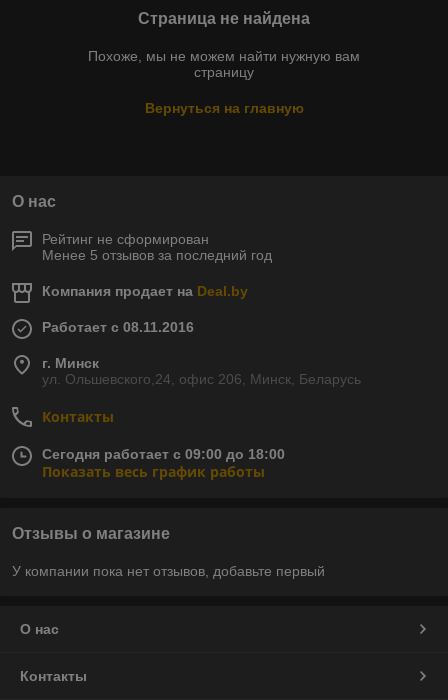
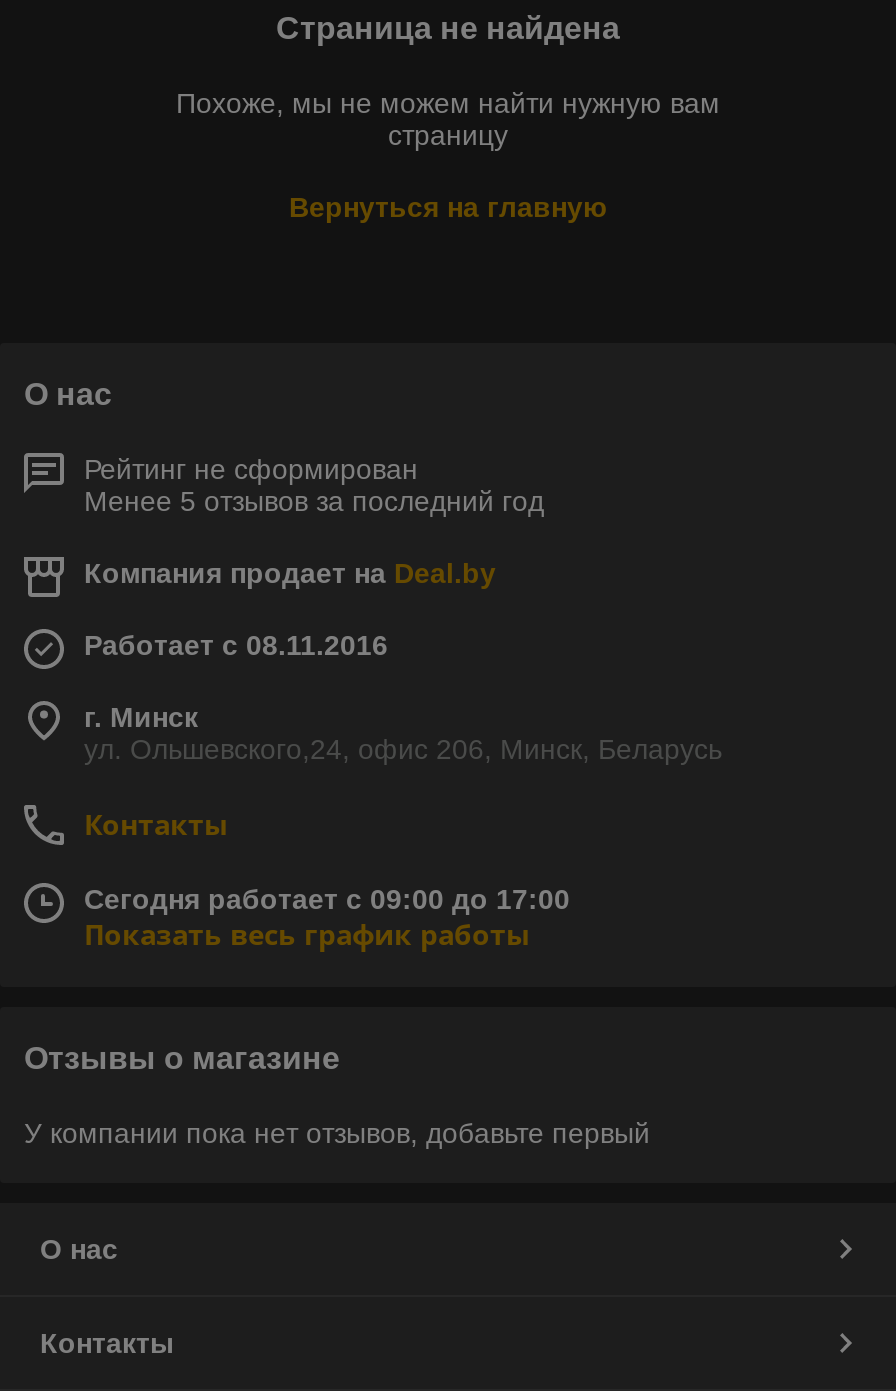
[42,446,285,462] Сегодня работает с 09:00 до 18:00 -> [84,883,570,915] Сегодня работает с 09:00 до 17:00

